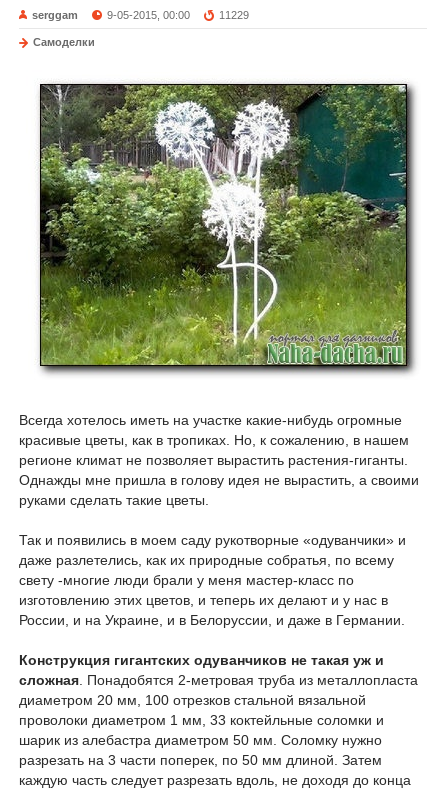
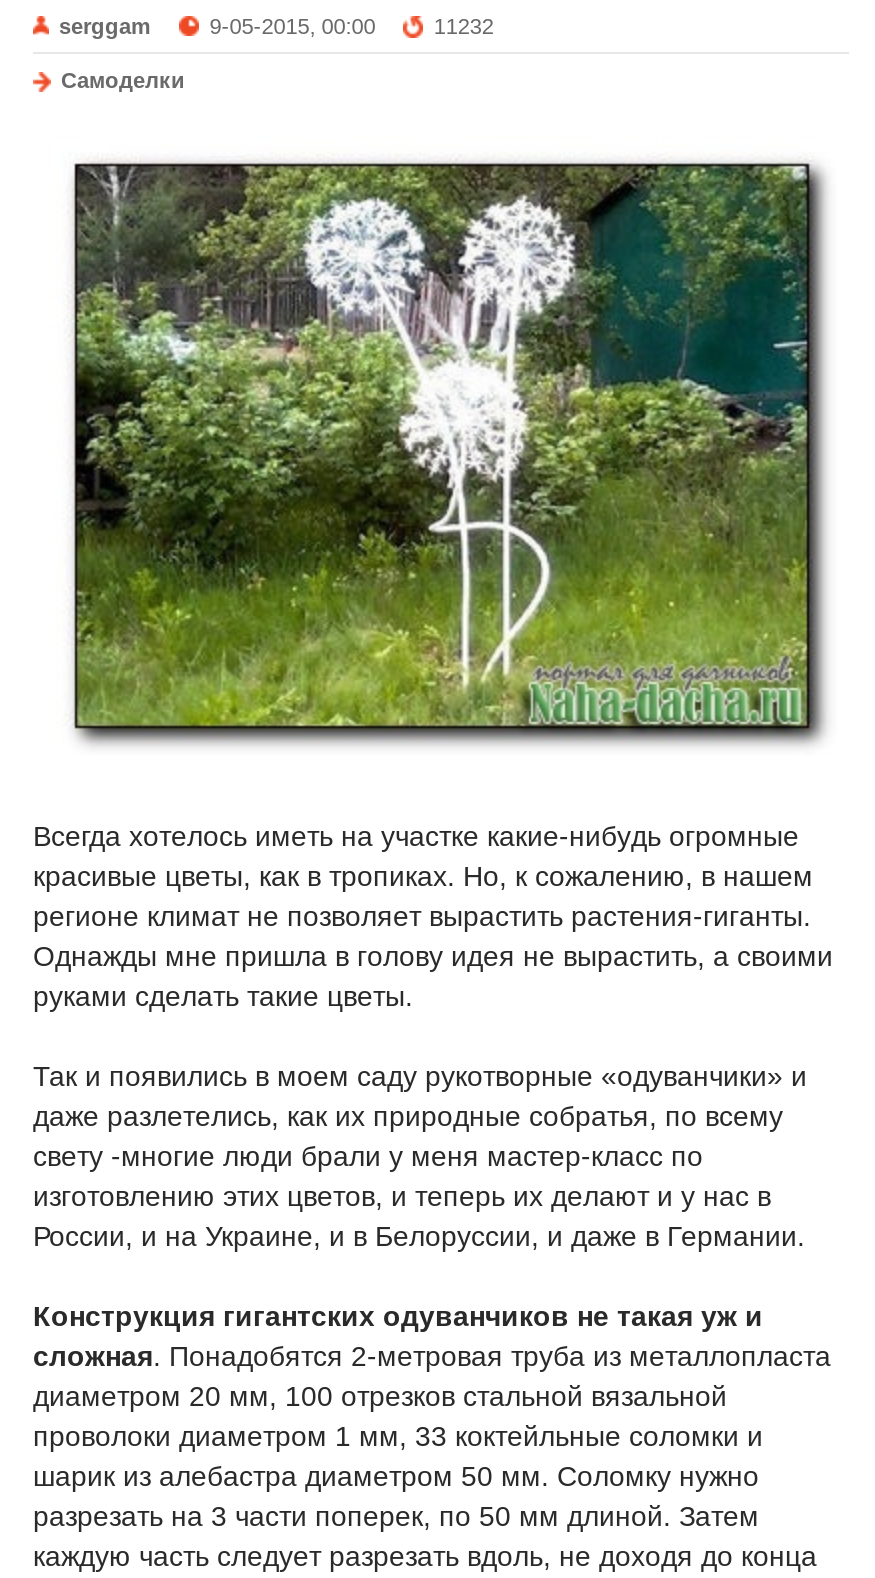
[219,9,249,21] 11229 -> [434,14,494,38] 11232

